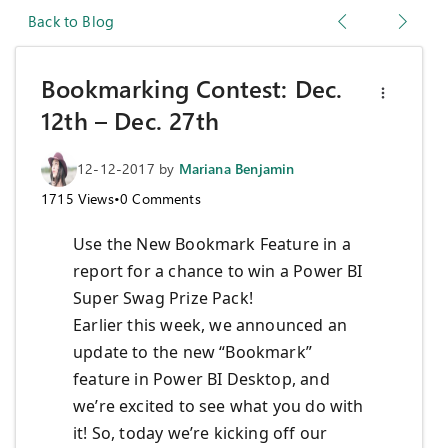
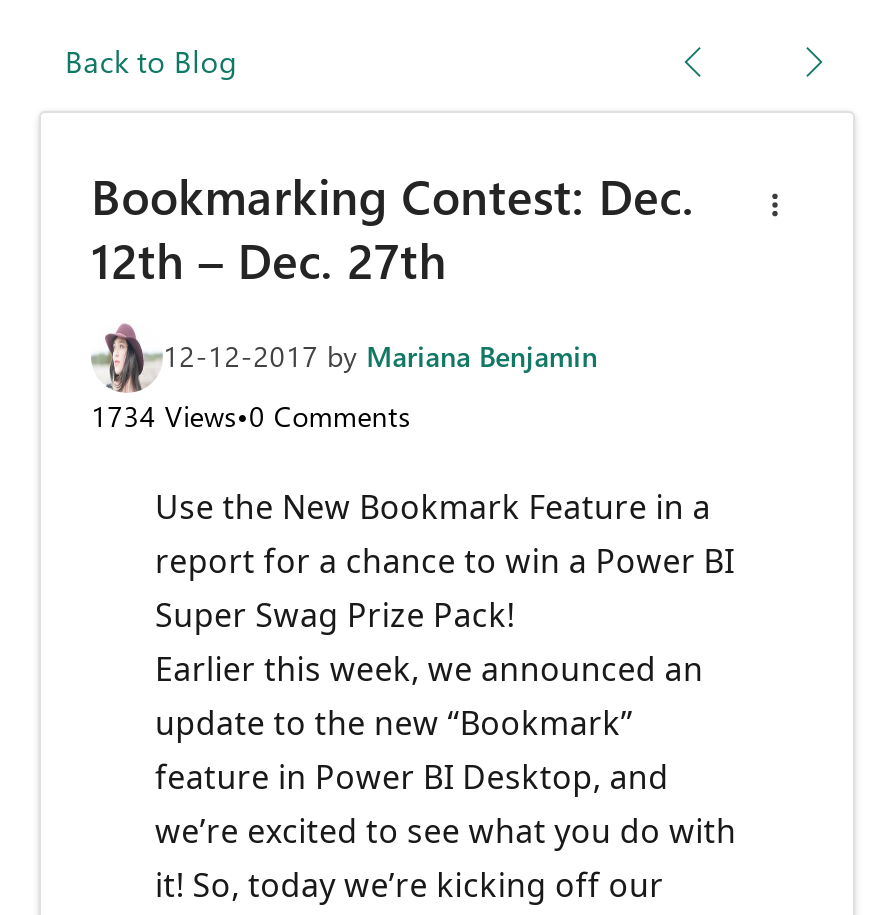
[41,189,201,208] 1715 Views•0 Comments -> [91,398,411,436] 1734 Views•0 Comments

